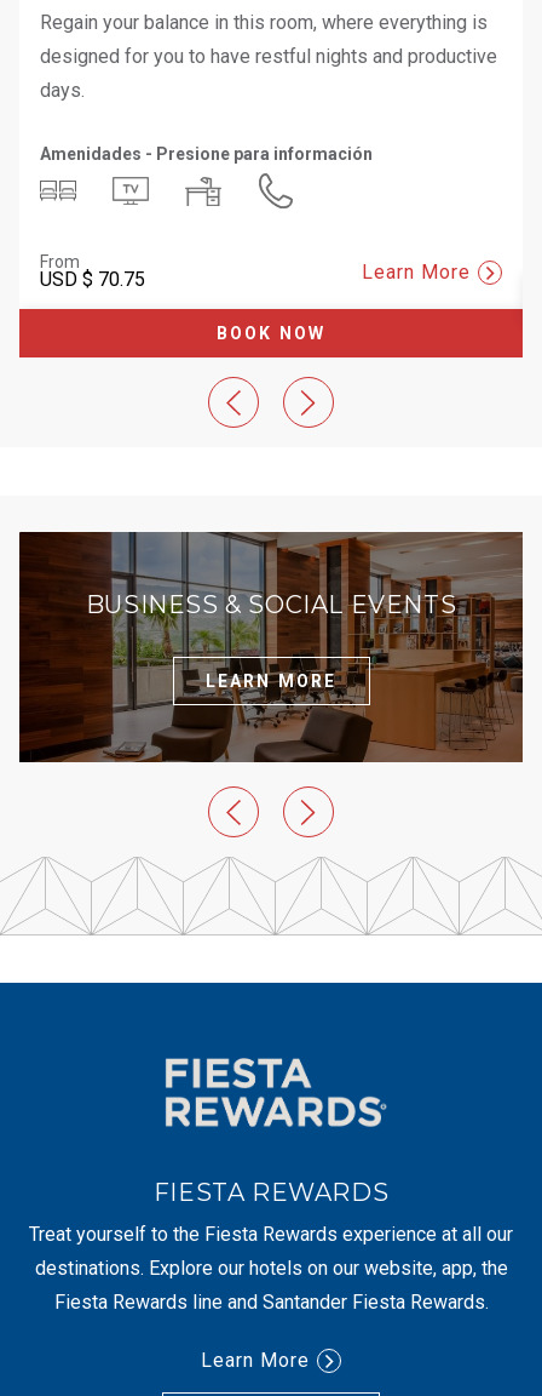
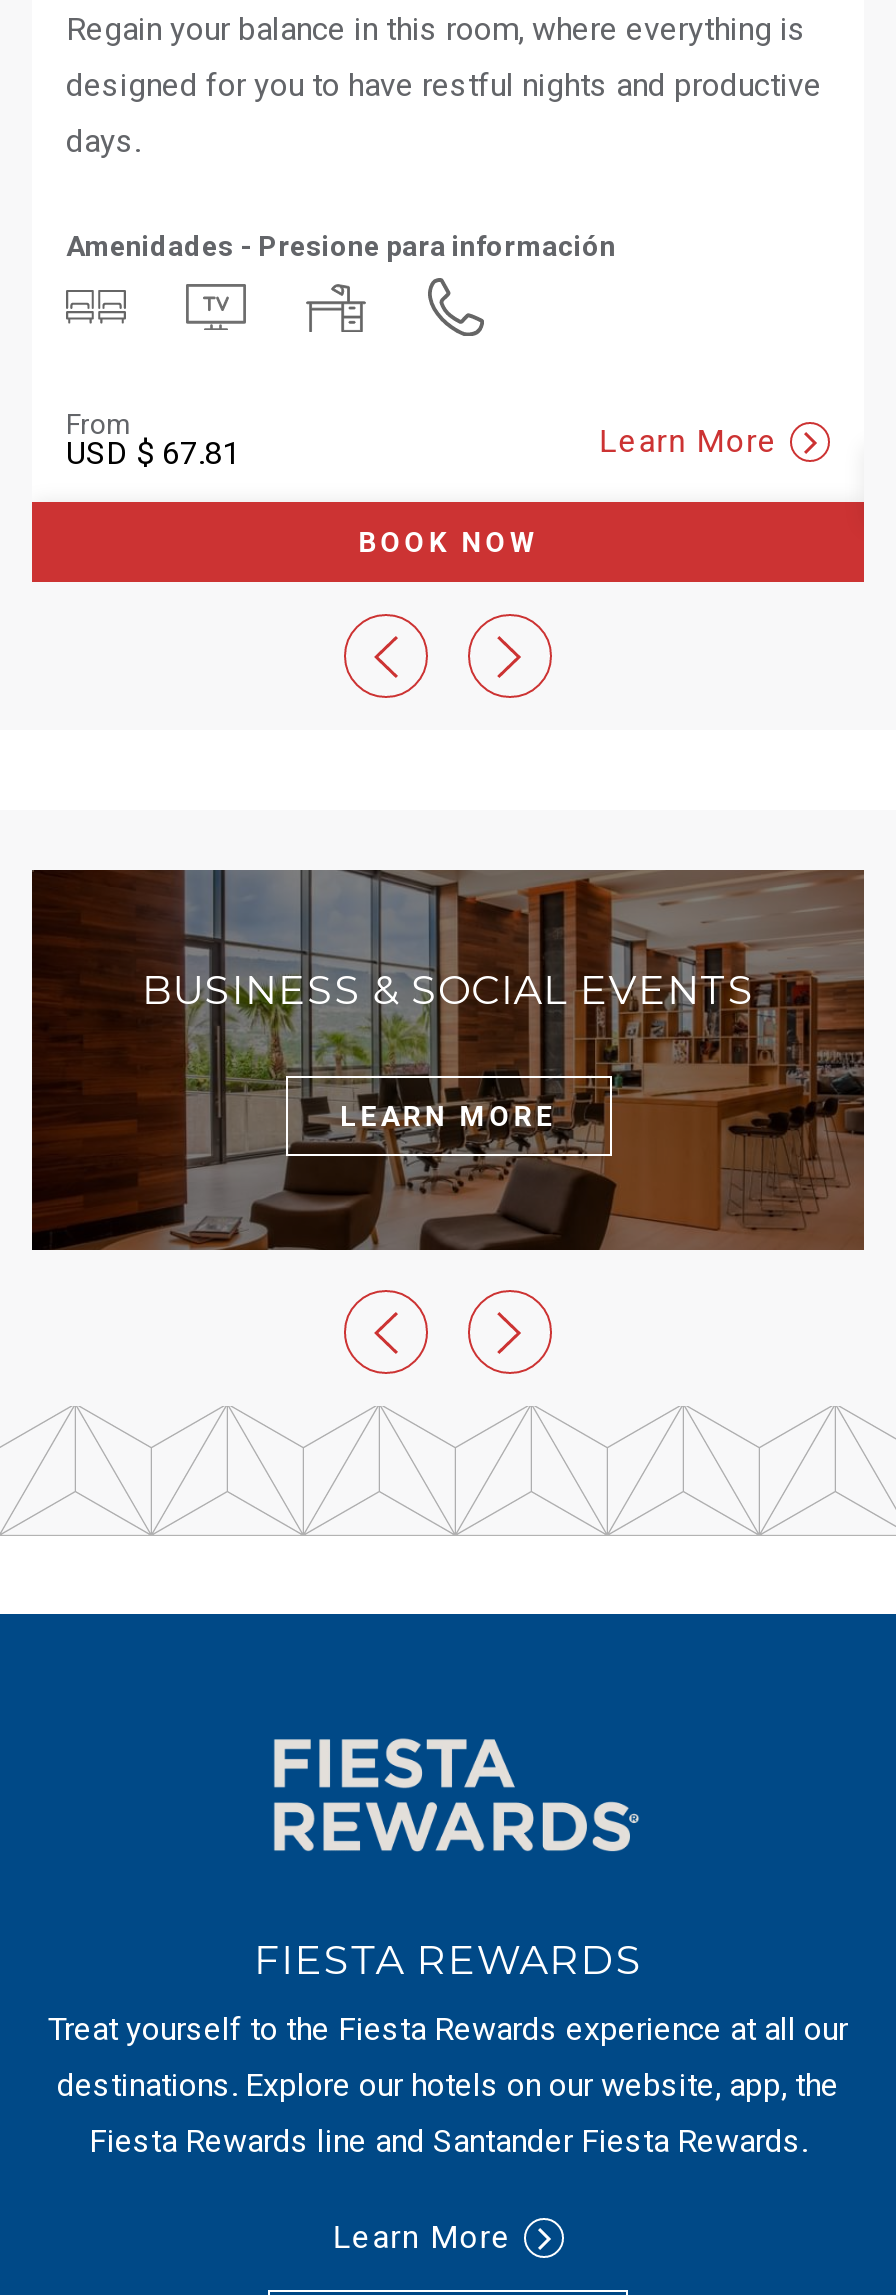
[40,268,145,291] USD $ 70.75 -> [66,434,240,472] USD $ 67.81

